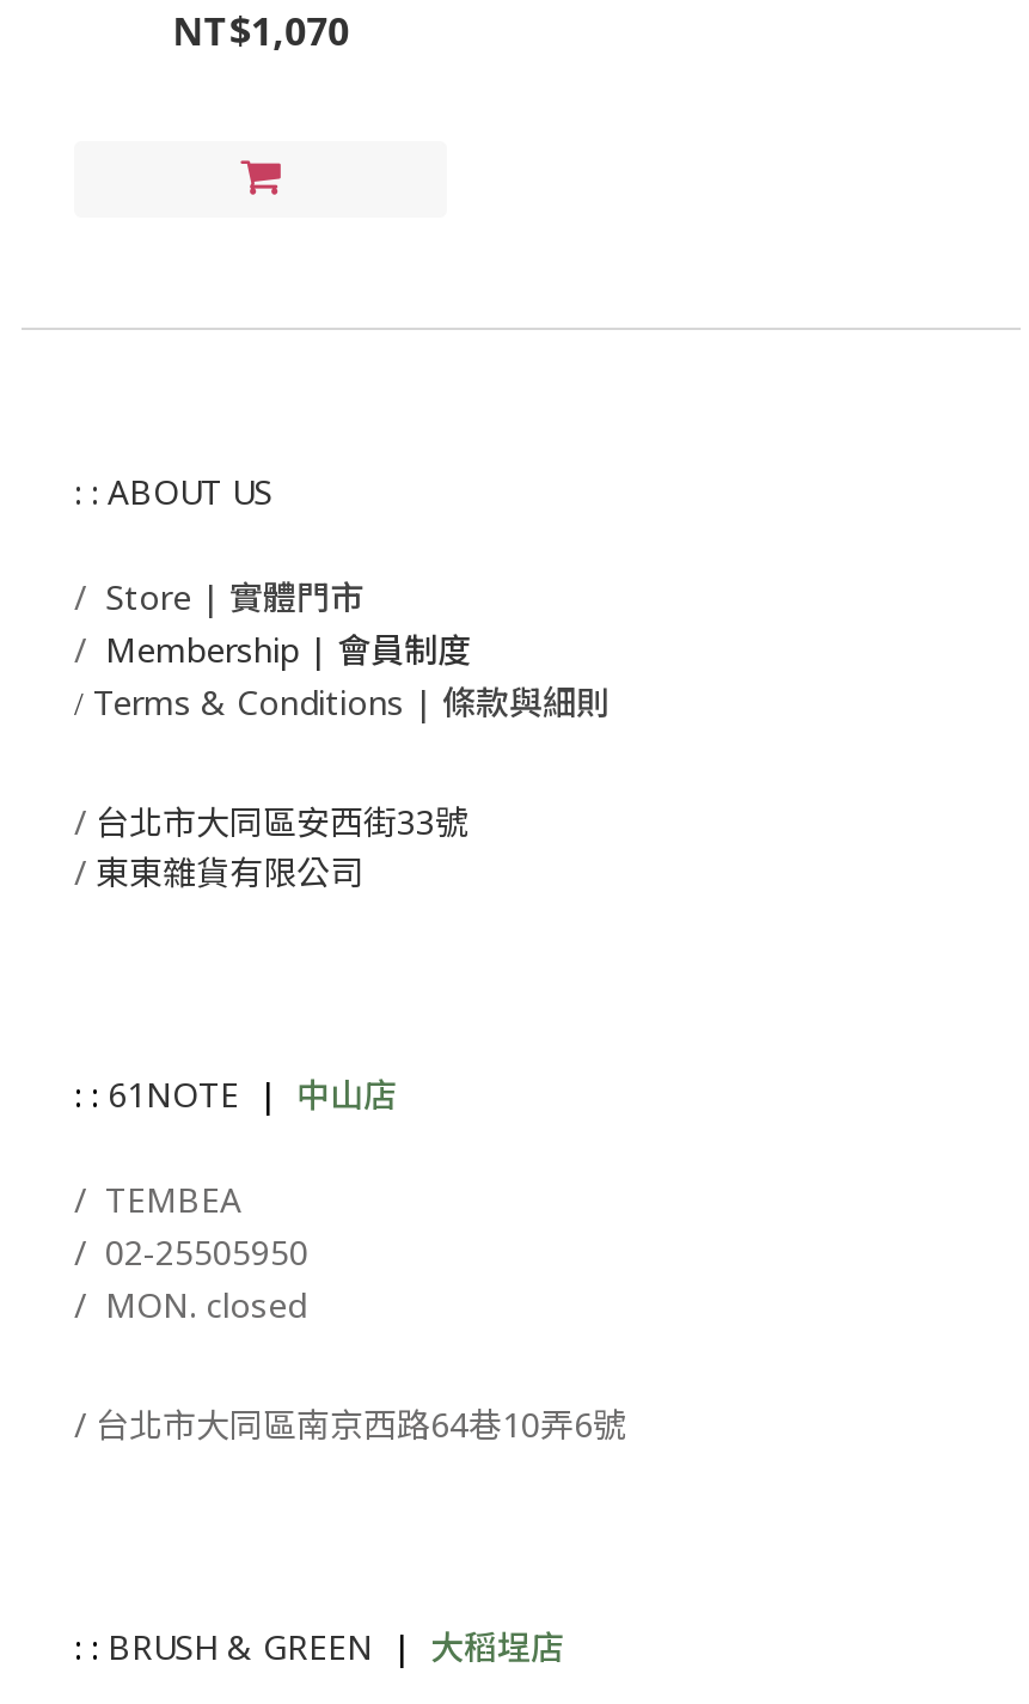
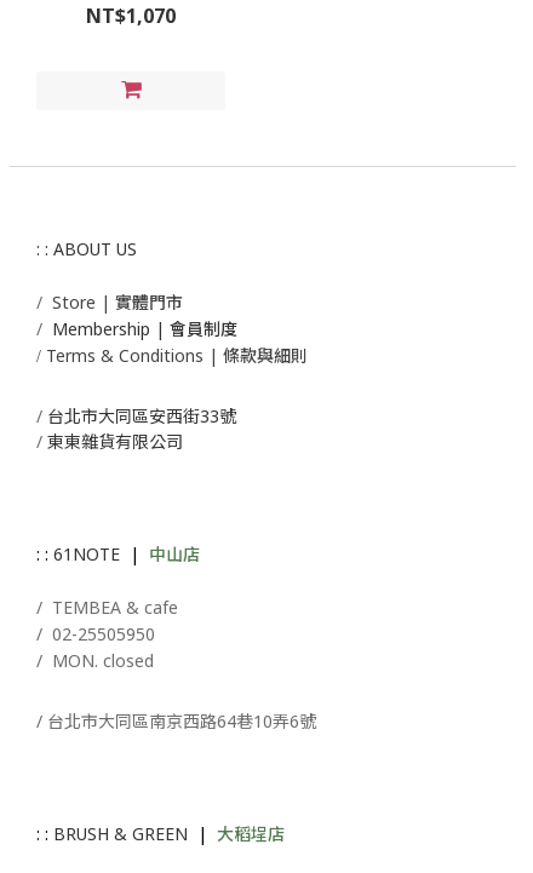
[74,1177,251,1223] / TEMBEA -> [36,596,178,619] / TEMBEA & cafe

